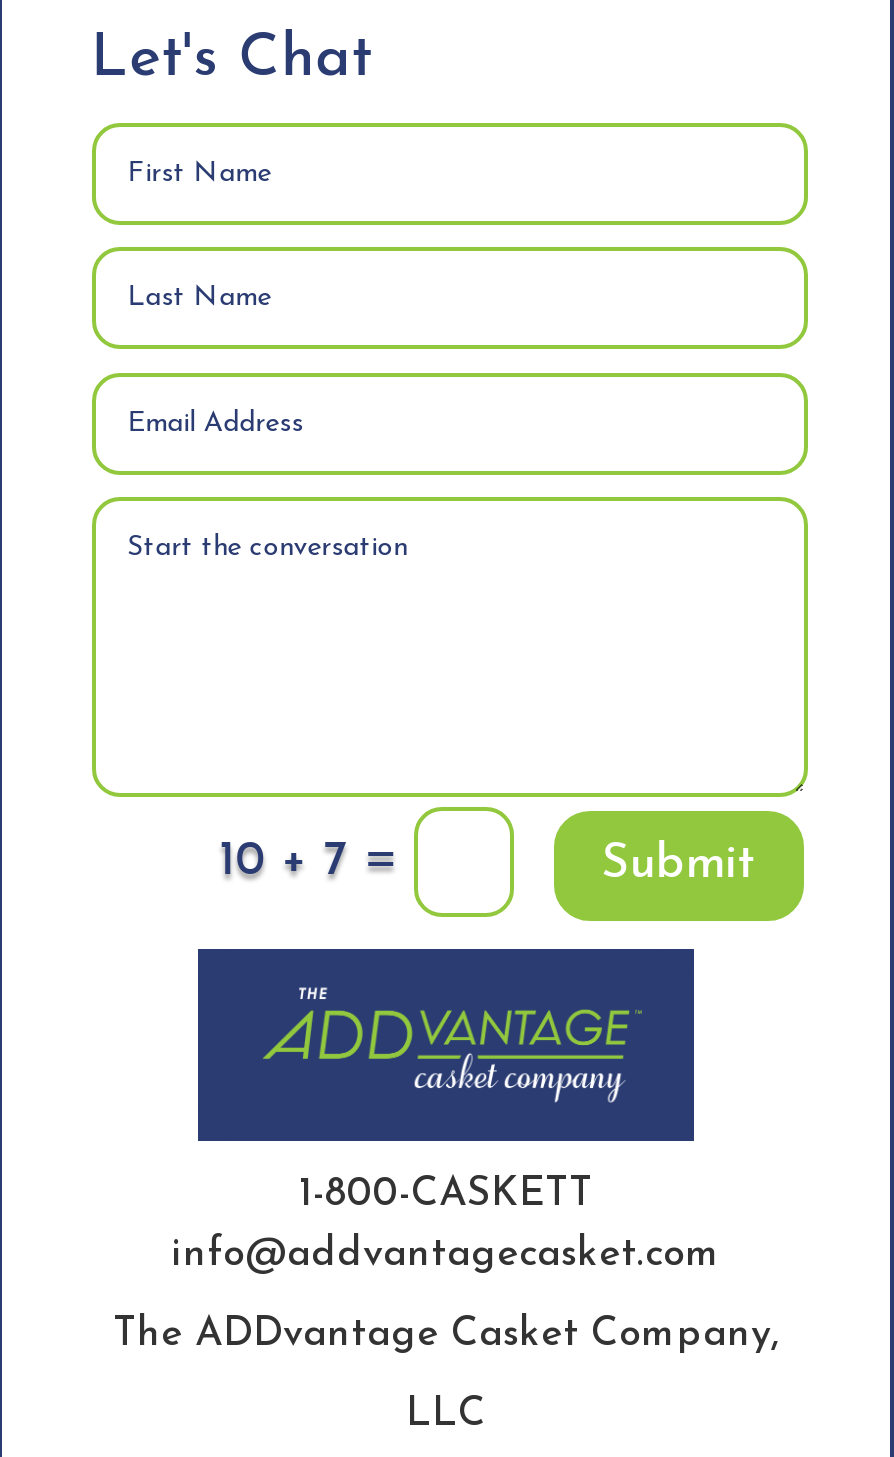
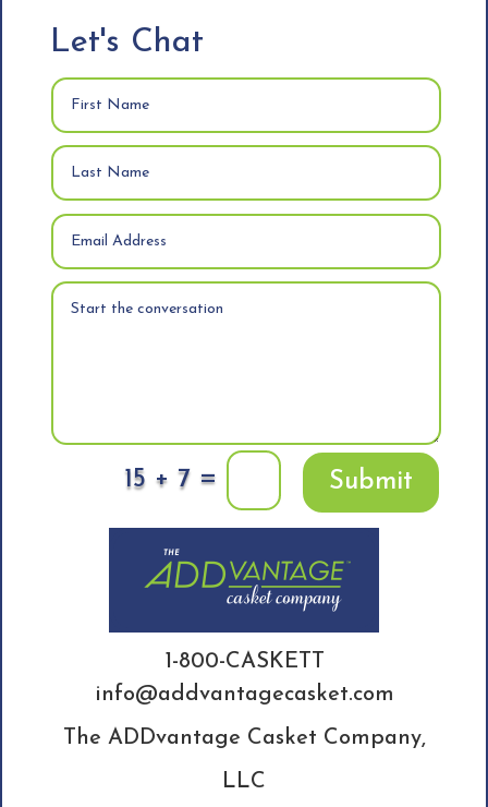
[219,835,413,886] 10 + 7 = -> [124,466,226,494] 15 + 7 =

